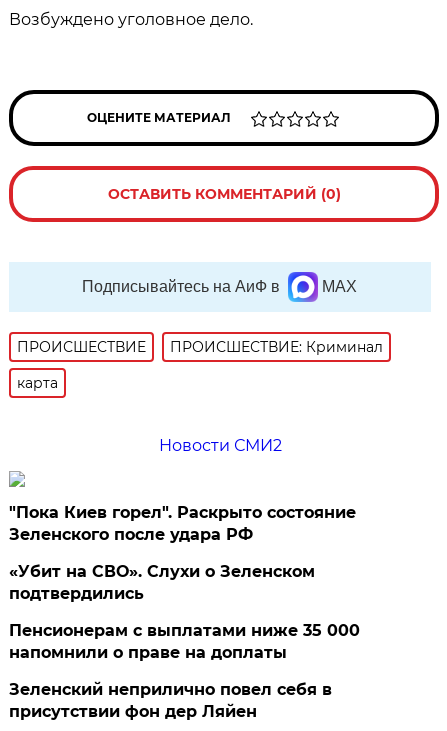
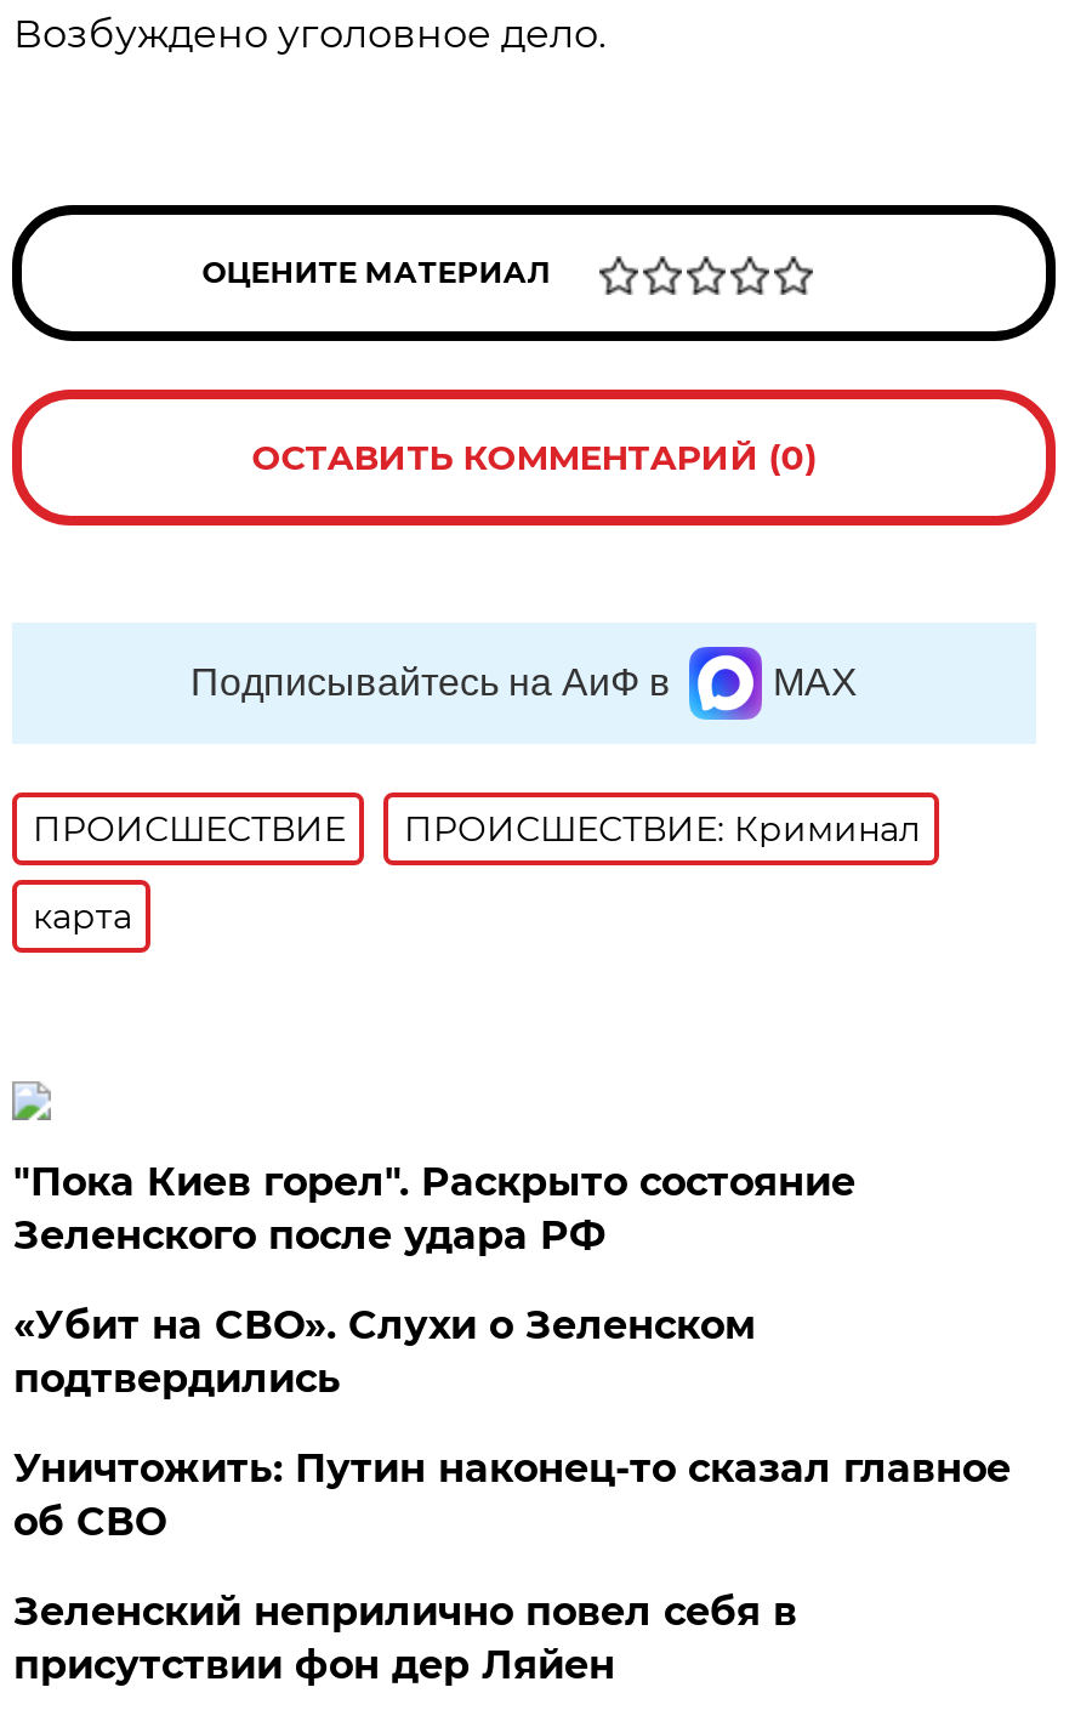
[159,436,282,455] Новости СМИ2 -> none
[9,621,360,662] Пенсионерам с выплатами ниже 35 000 | напомнили о праве на доплаты -> [13,1445,1010,1545] Уничтожить: Путин наконец-то сказал главное | об СВО

